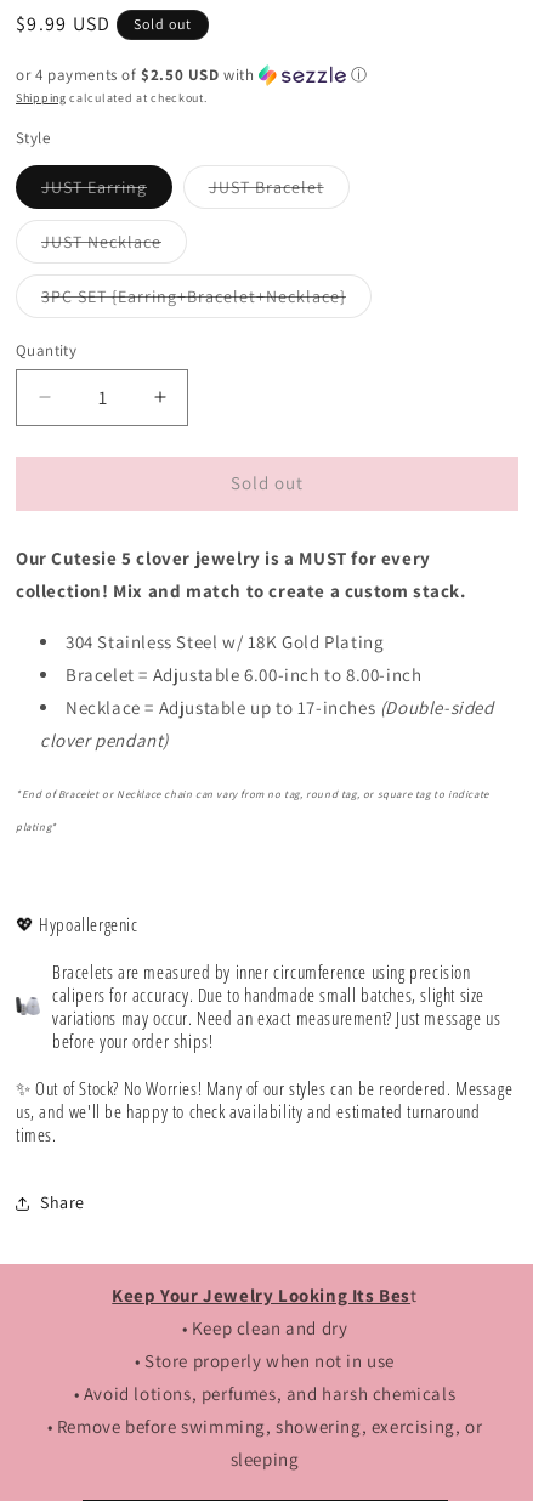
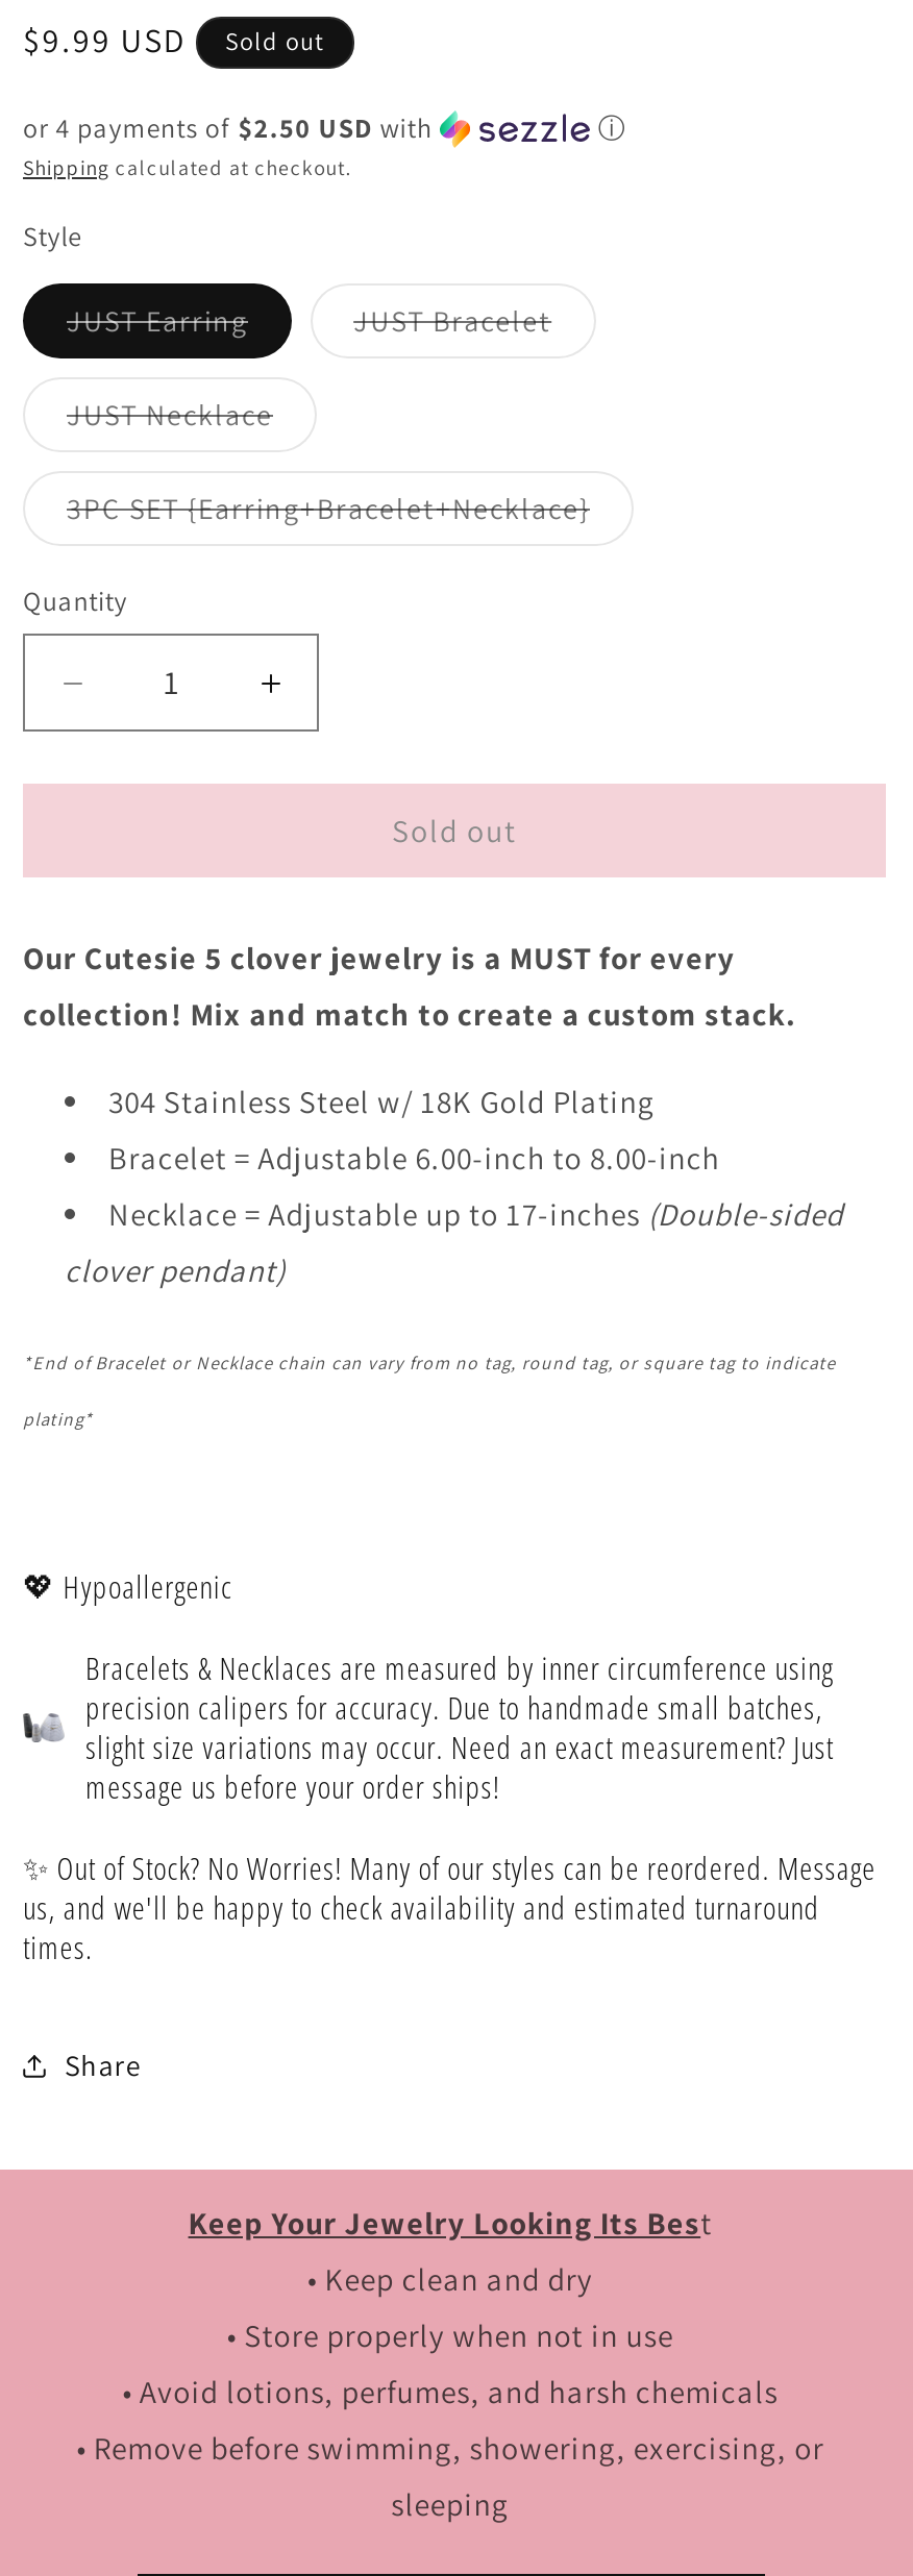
[52,959,501,1053] Bracelets are measured by inner circumference using precision | calipers for accuracy. Due to handmade small batches, slight size | variations may occur. Need an exact measurement? Just message us | before your order ships! -> [85,1647,834,1807] Bracelets & Necklaces are measured by inner circumference using | precision calipers for accuracy. Due to handmade small batches, | slight size variations may occur. Need an exact measurement? Just | message us before your order ships!

